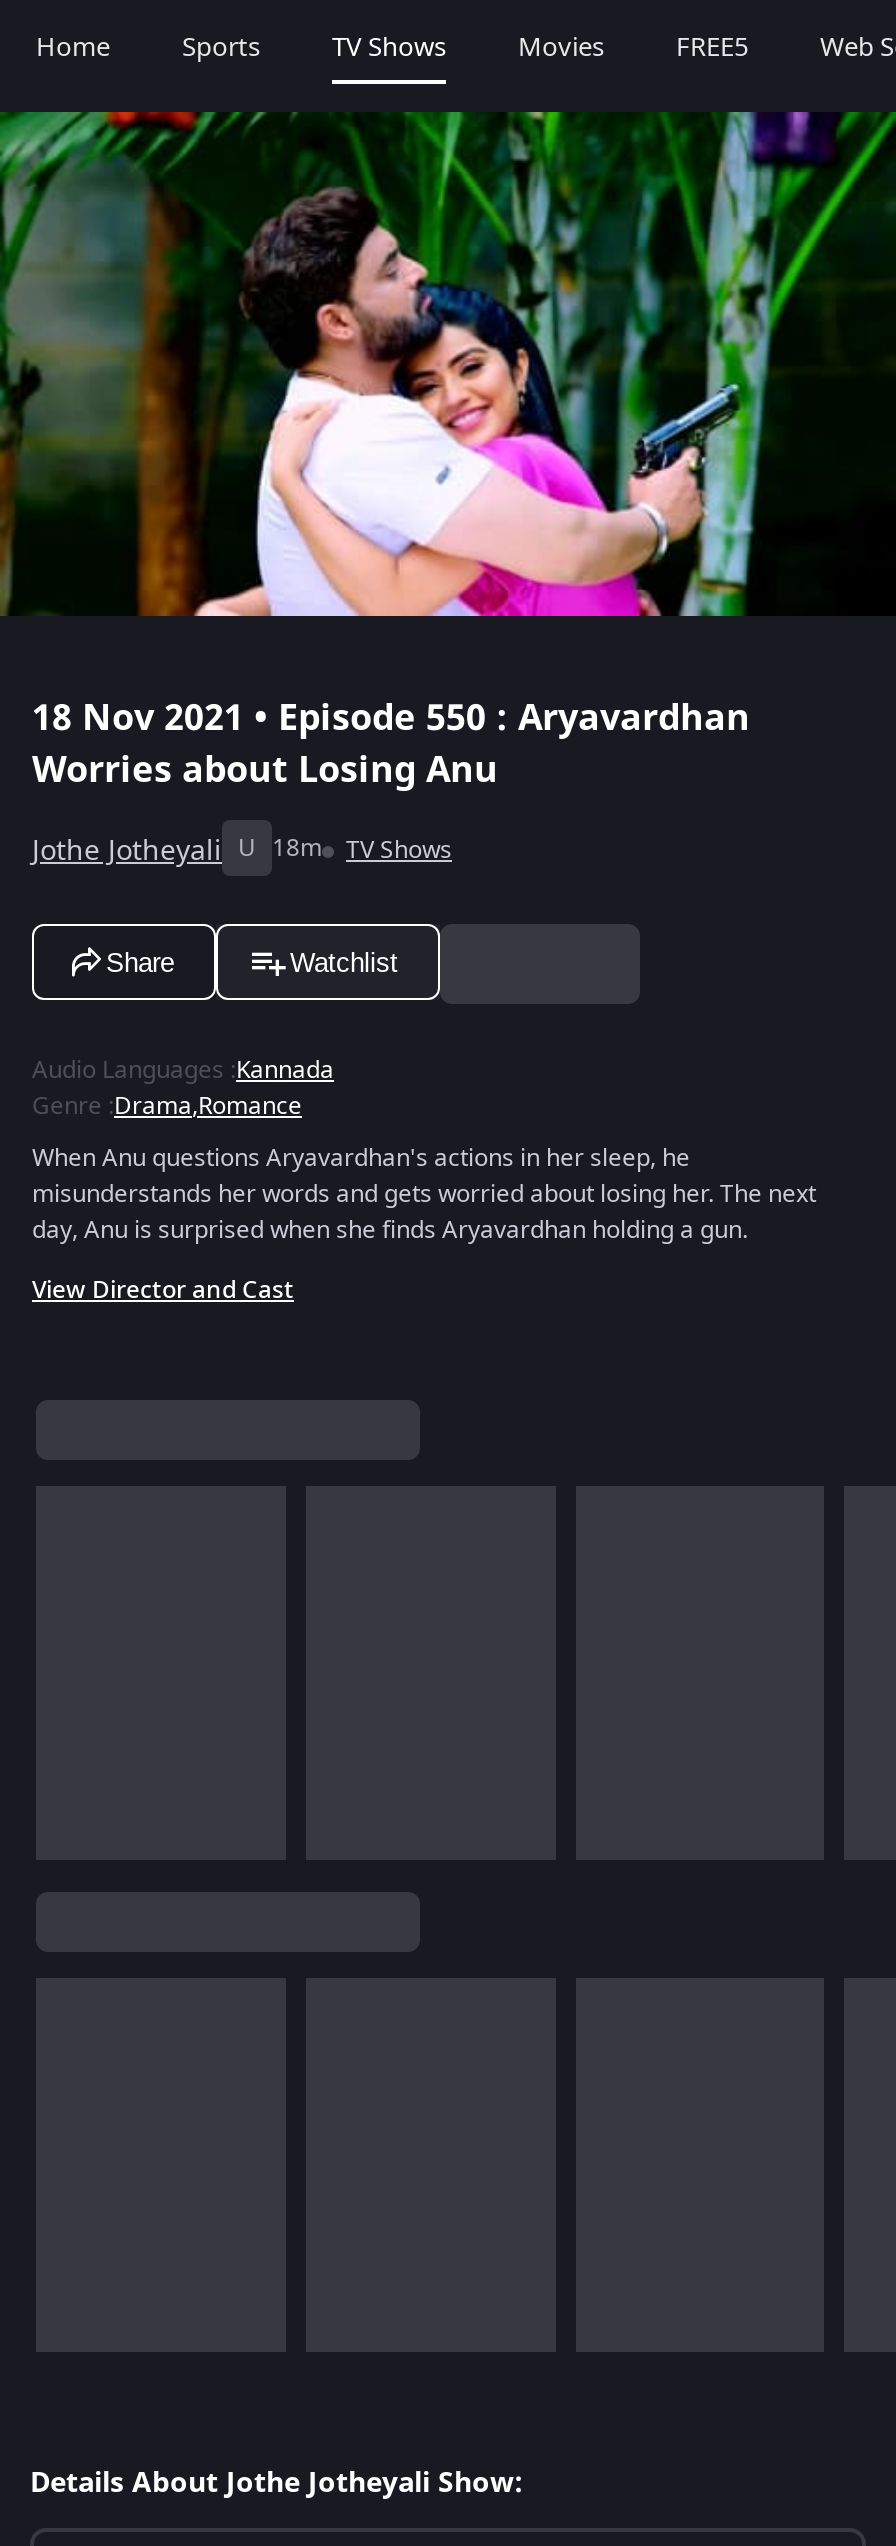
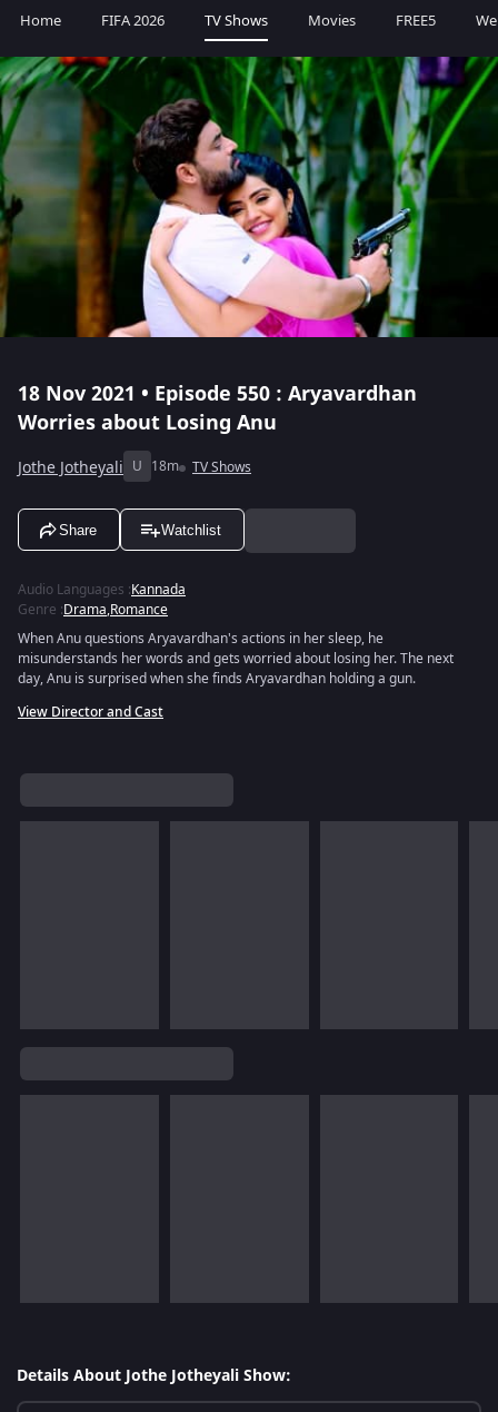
[182,28,260,66] Sports -> [101,10,165,31] FIFA 2026

